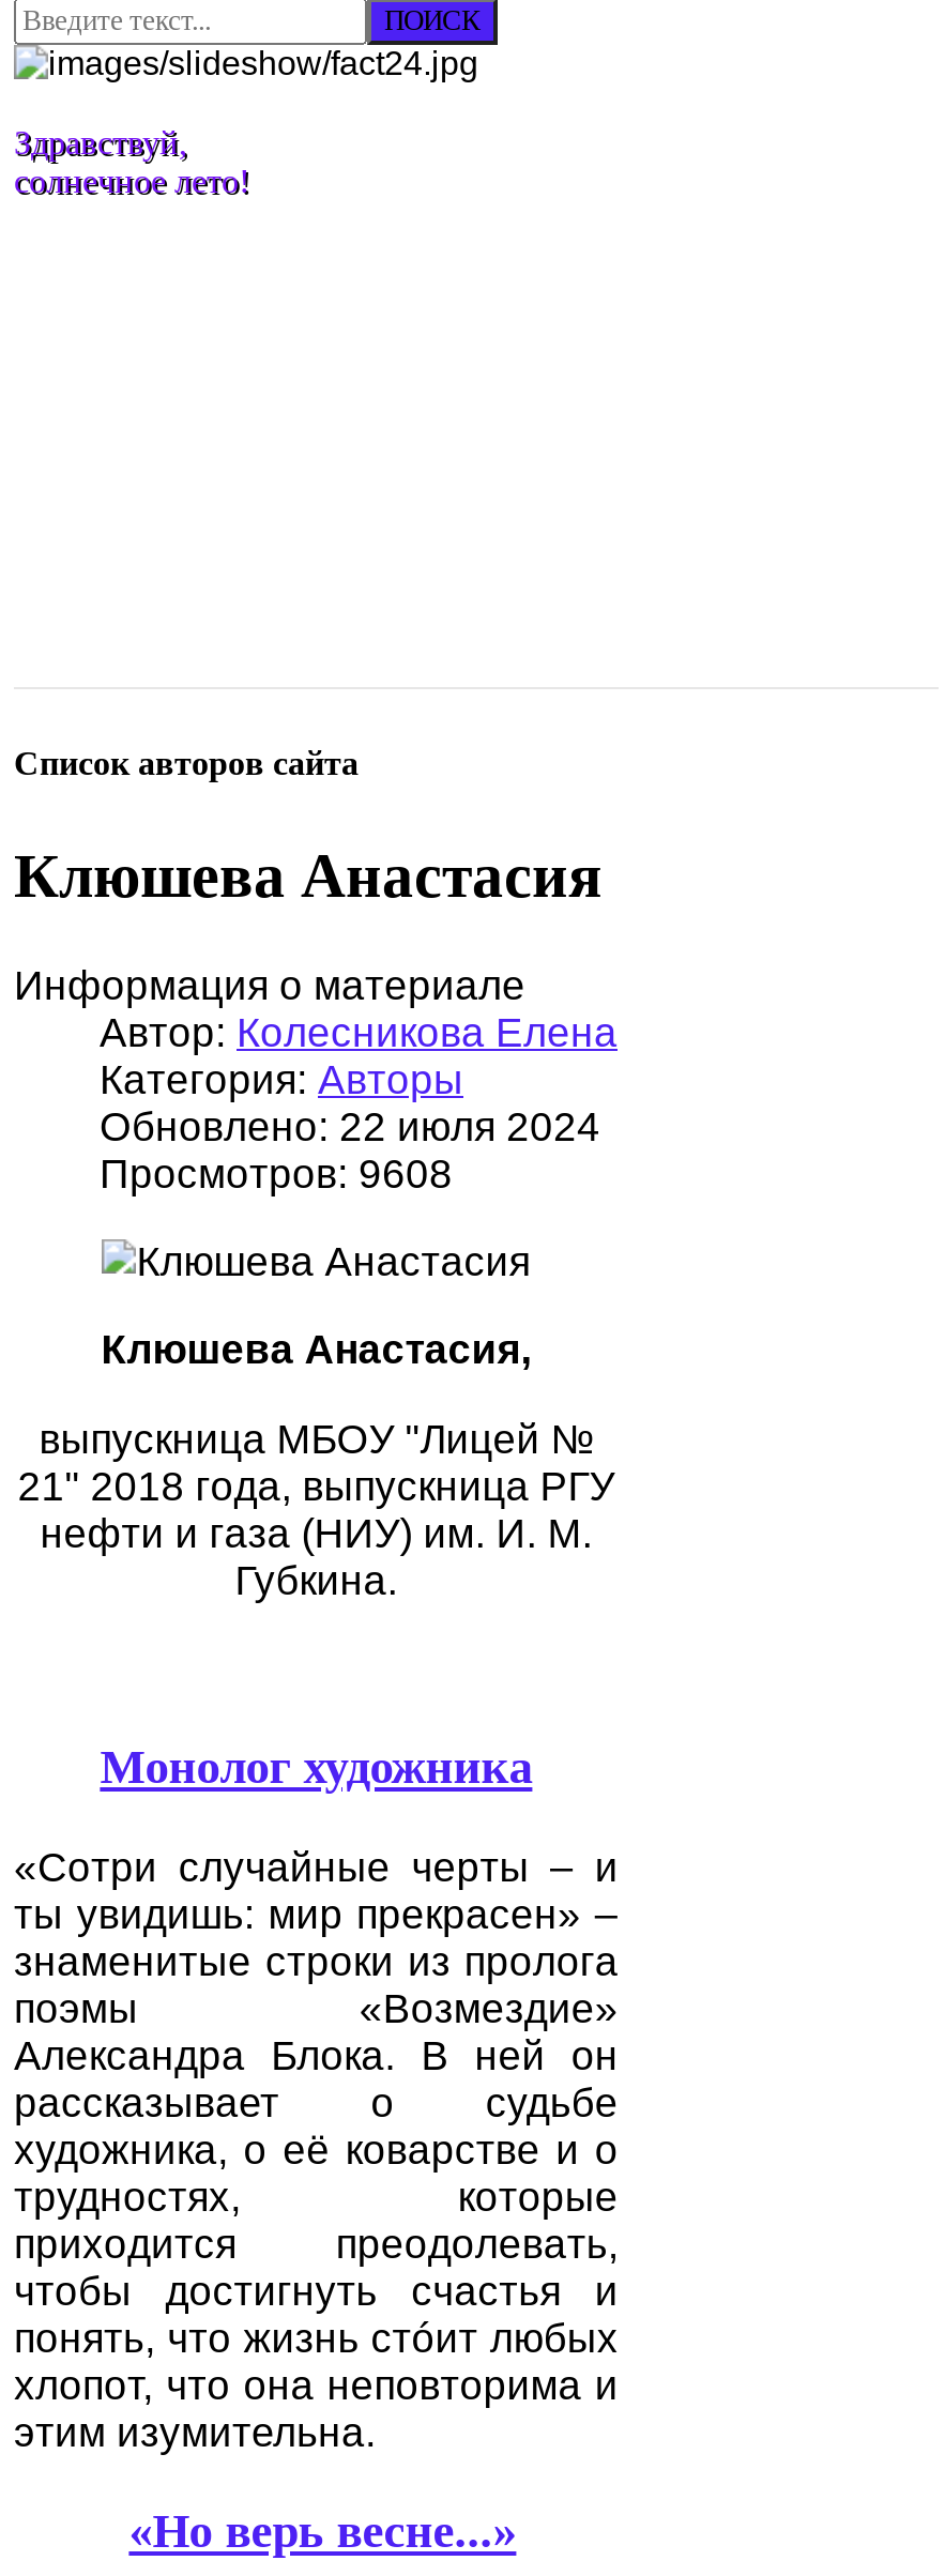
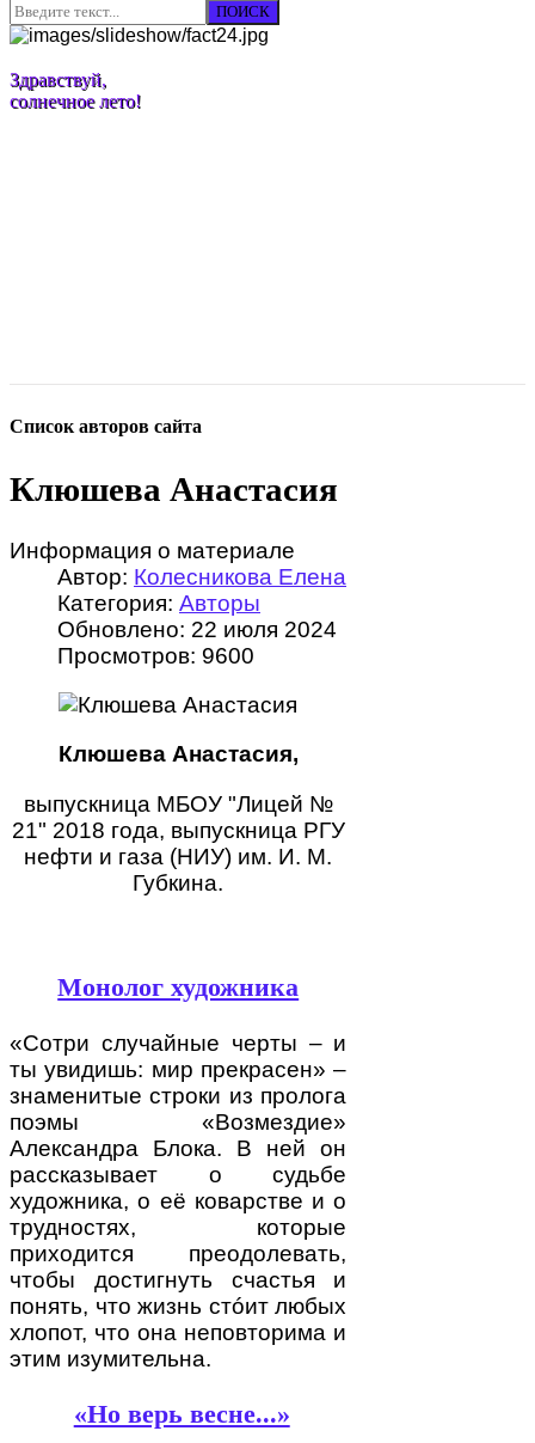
[100,1151,453,1196] Просмотров: 9608 -> [57,643,254,668] Просмотров: 9600

